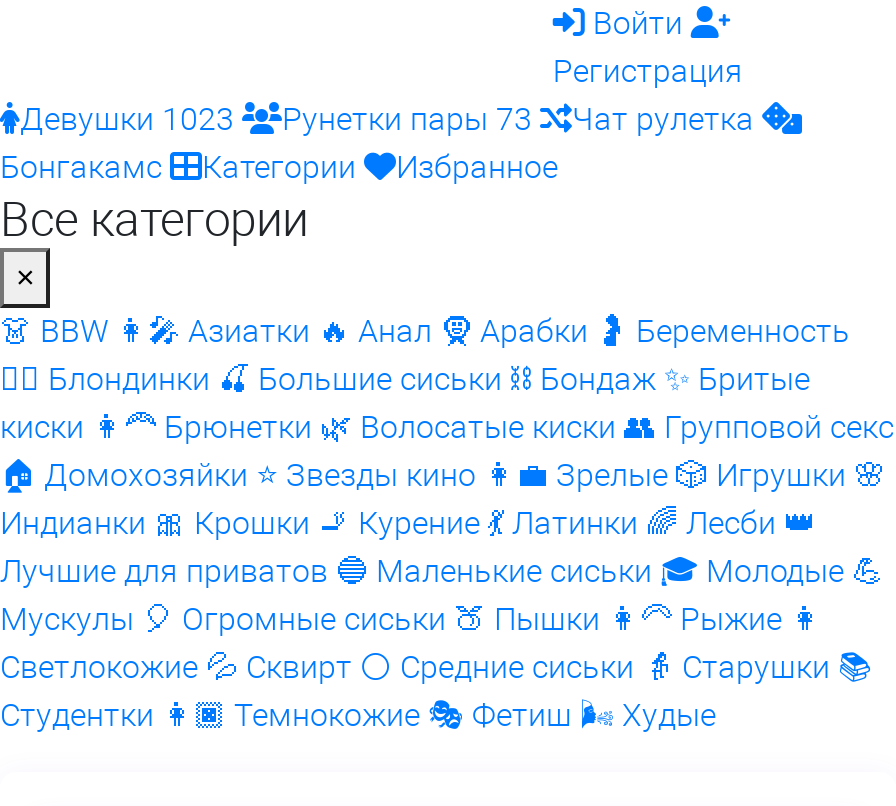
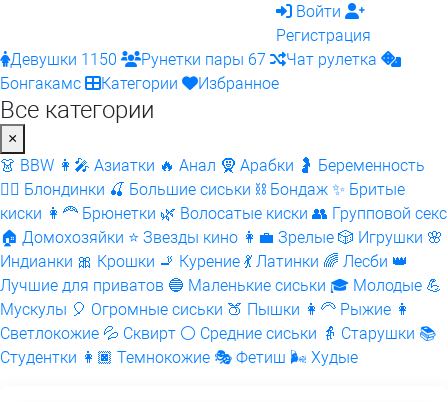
[20,100,234,138] Девушки 1023 -> [10,50,117,69] Девушки 1150
[282,100,532,138] Рунетки пары 73 -> [141,50,266,69] Рунетки пары 67

